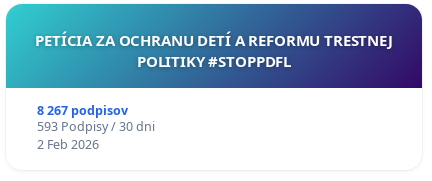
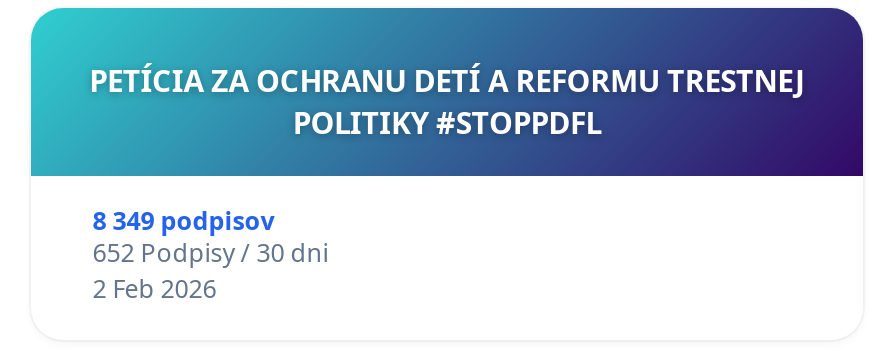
[37,102,128,119] 8 267 podpisov -> [93,203,275,237] 8 349 podpisov
[37,118,155,135] 593 Podpisy / 30 dni -> [93,235,329,269] 652 Podpisy / 30 dni

